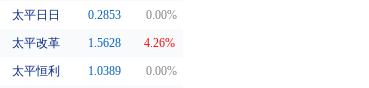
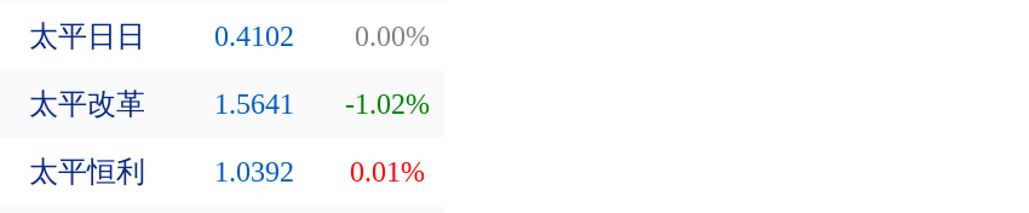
[88,8,177,22] 0.2853 0.00% -> [214,19,430,53] 0.4102 0.00%
[88,36,121,50] 1.5628 -> [214,87,294,121] 1.5641
[144,36,175,50] 4.26% -> [345,87,430,121] -1.02%
[88,64,121,78] 1.0389 -> [214,155,294,189] 1.0392
[146,64,177,78] 0.00% -> [350,155,425,189] 0.01%

